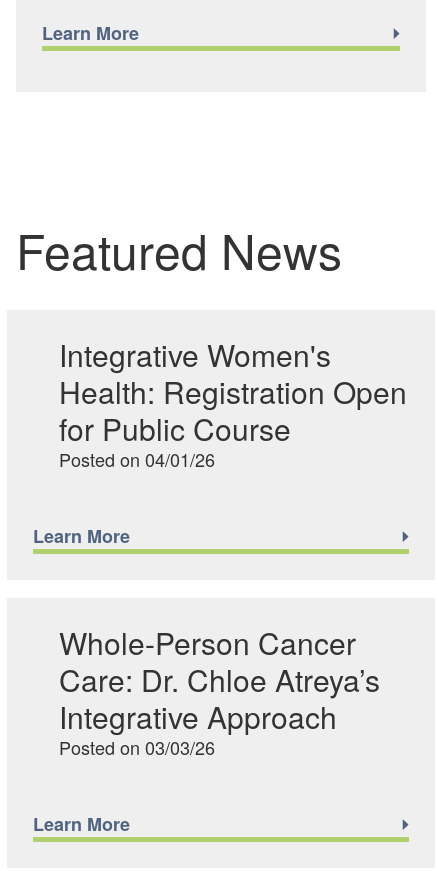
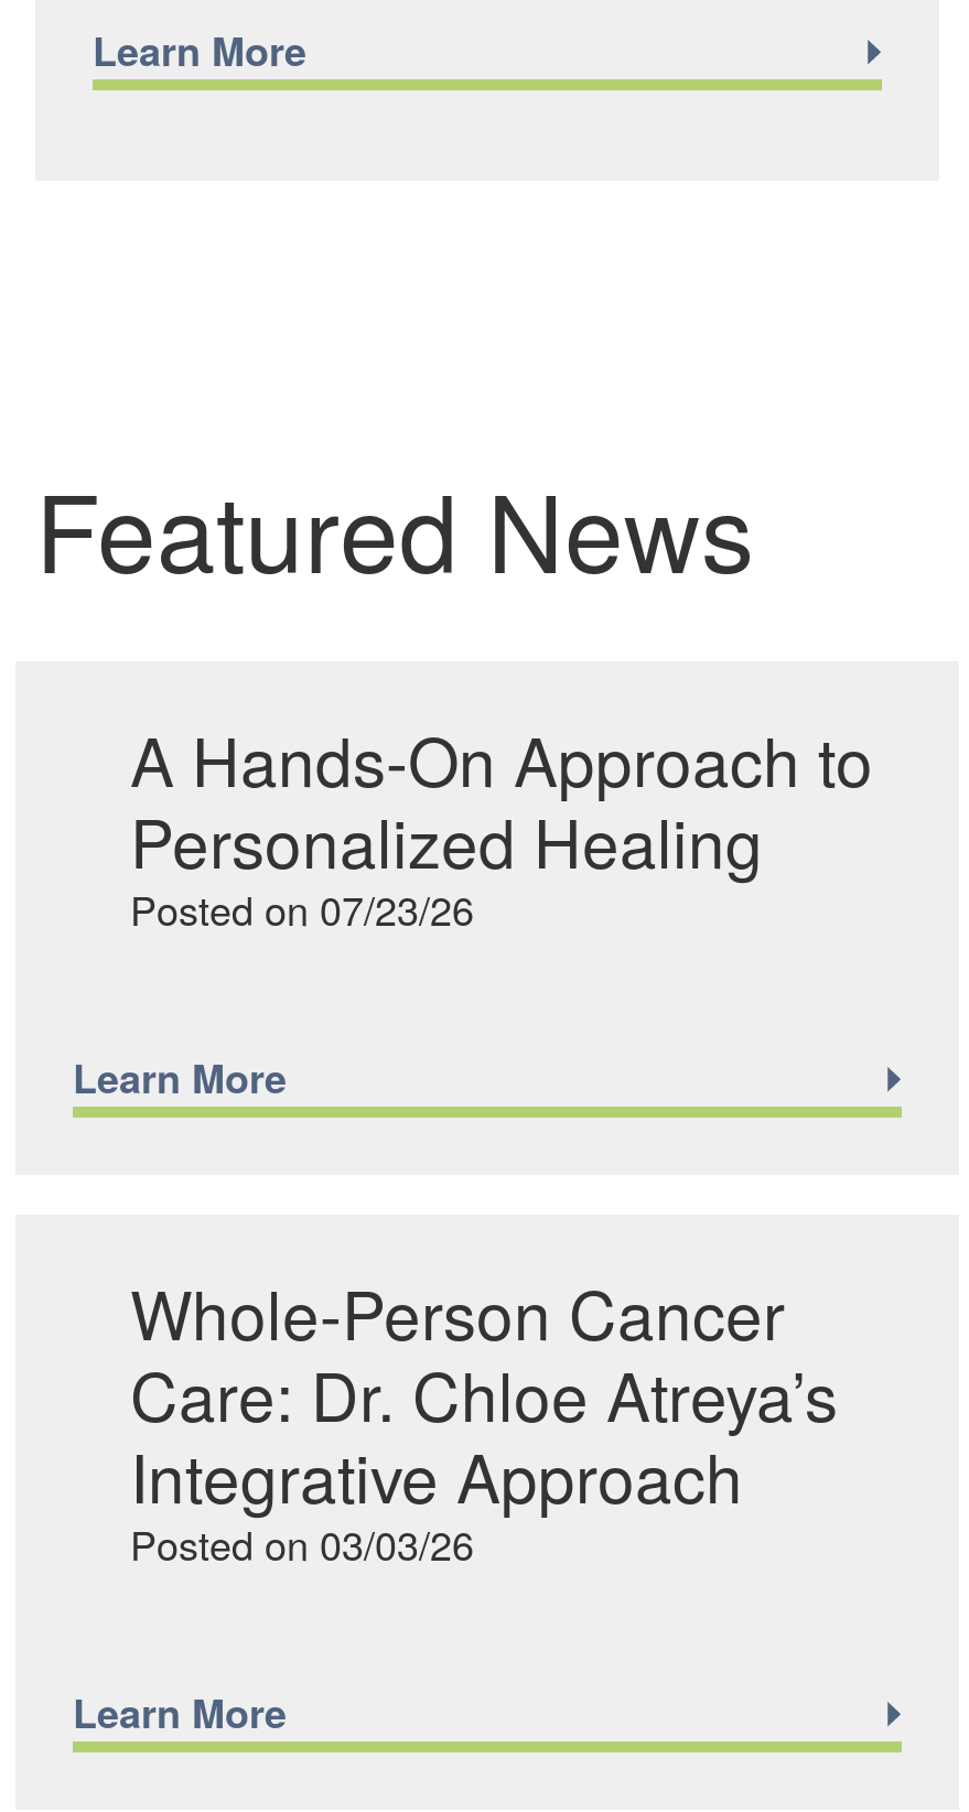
[59,333,407,472] Integrative Women's | Health: Registration Open | for Public Course | Posted on 04/01/26 -> [130,711,873,936] A Hands-On Approach to | Personalized Healing | Posted on 07/23/26

